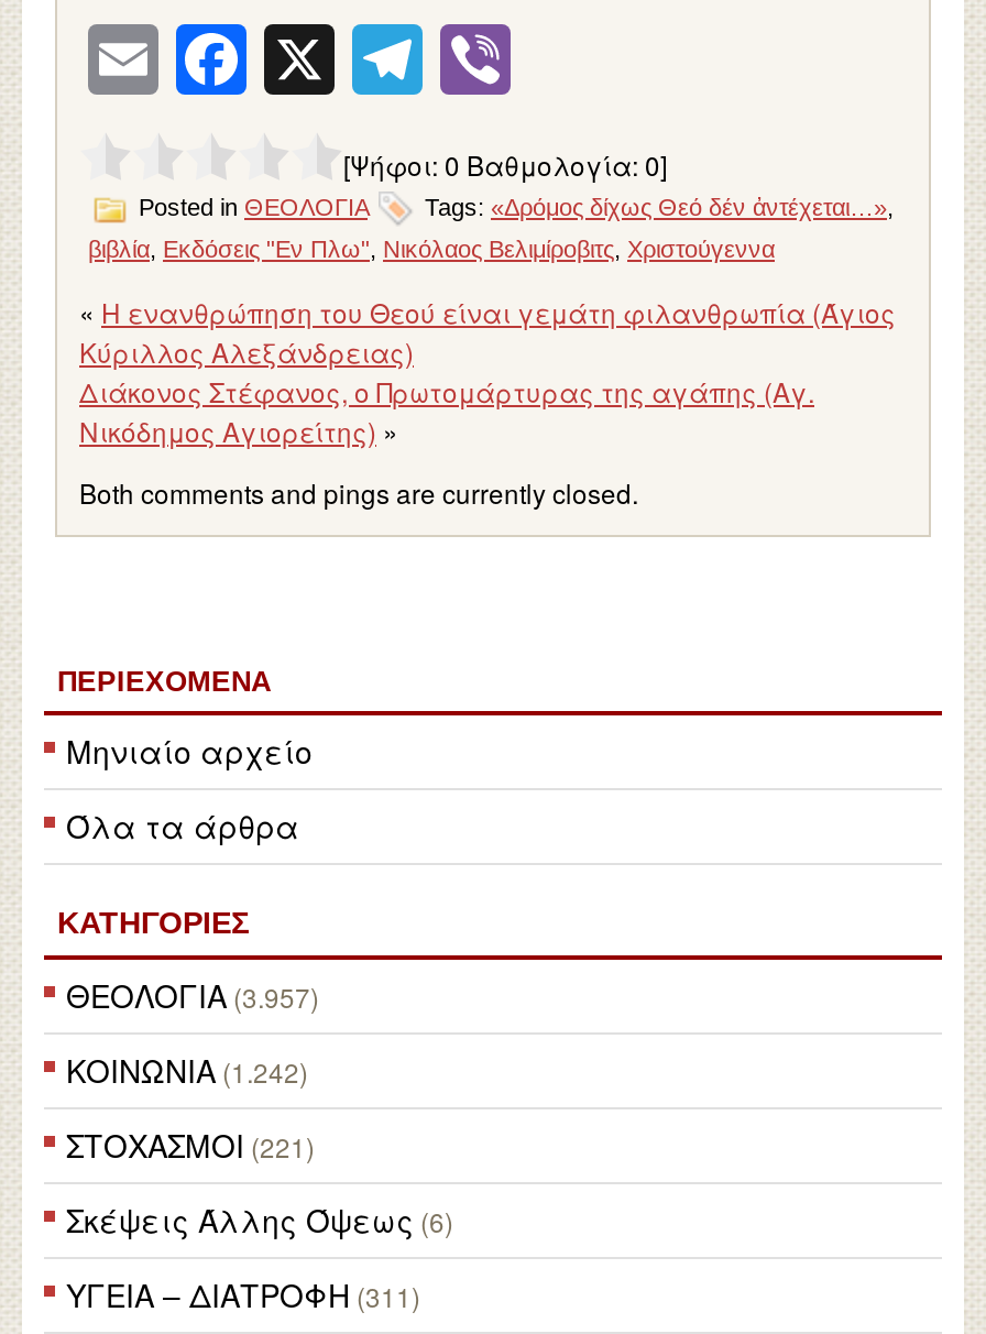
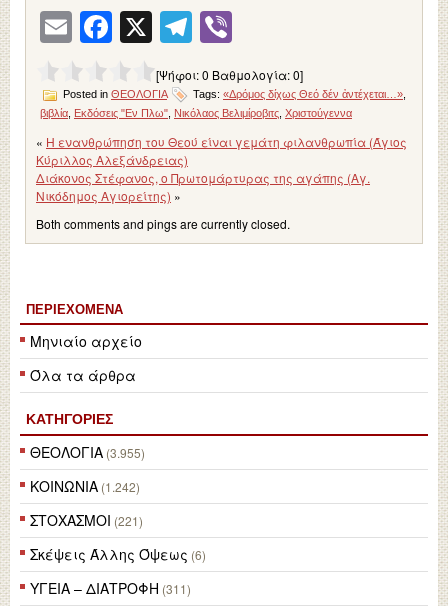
[66,973,319,1017] ΘΕΟΛΟΓΙΑ (3.957) -> [30,442,145,462] ΘΕΟΛΟΓΙΑ (3.955)

